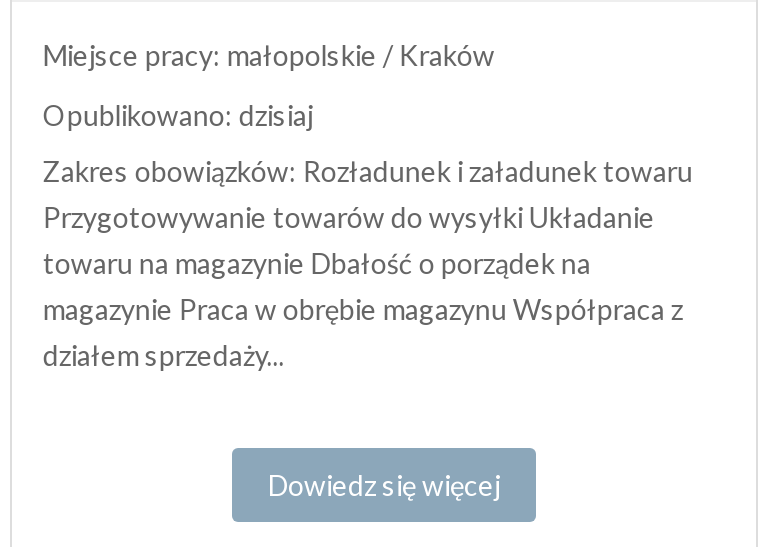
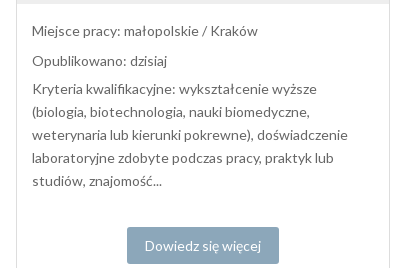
[43,155,693,373] Zakres obowiązków: Rozładunek i załadunek towaru | Przygotowywanie towarów do wysyłki Układanie | towaru na magazynie Dbałość o porządek na | magazynie Praca w obrębie magazynu Współpraca z | działem sprzedaży... -> [32,80,348,189] Kryteria kwalifikacyjne: wykształcenie wyższe | (biologia, biotechnologia, nauki biomedyczne, | weterynaria lub kierunki pokrewne), doświadczenie | laboratoryjne zdobyte podczas pracy, praktyk lub | studiów, znajomość...

